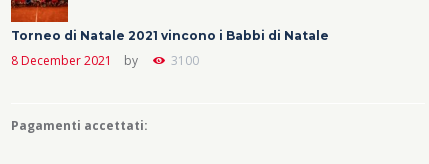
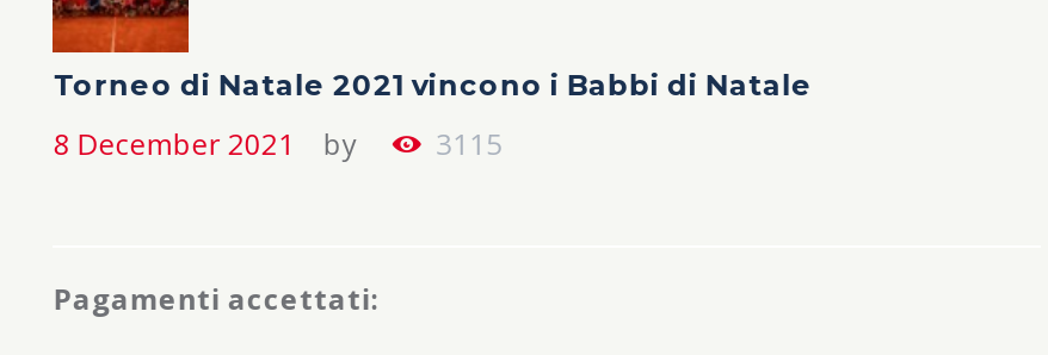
[11,52,199,69] 8 December 2021 by 3100 -> [53,124,502,164] 8 December 2021 by 3115

